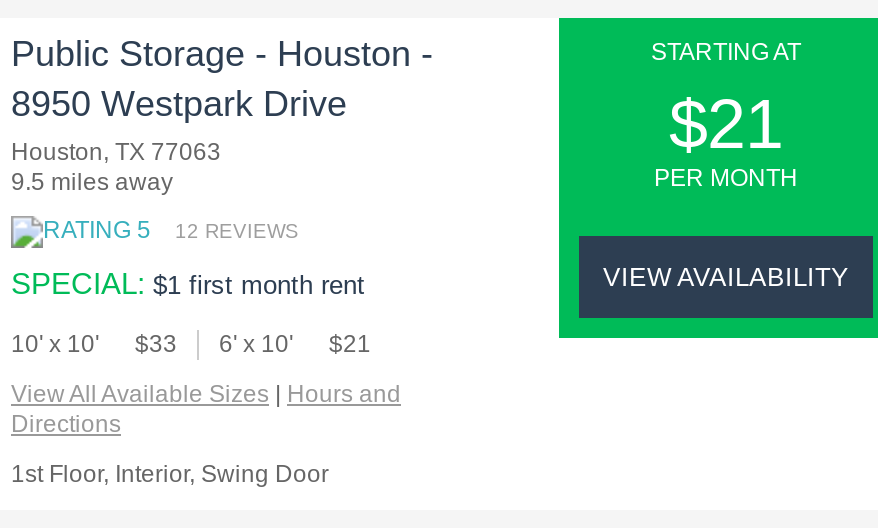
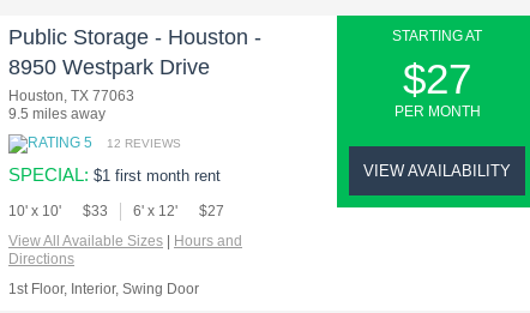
[669,84,783,162] $21 -> [403,55,471,102] $27
[219,330,293,358] 6' x 10' -> [133,203,177,219] 6' x 12'
[329,330,371,358] $21 -> [199,203,224,219] $27

